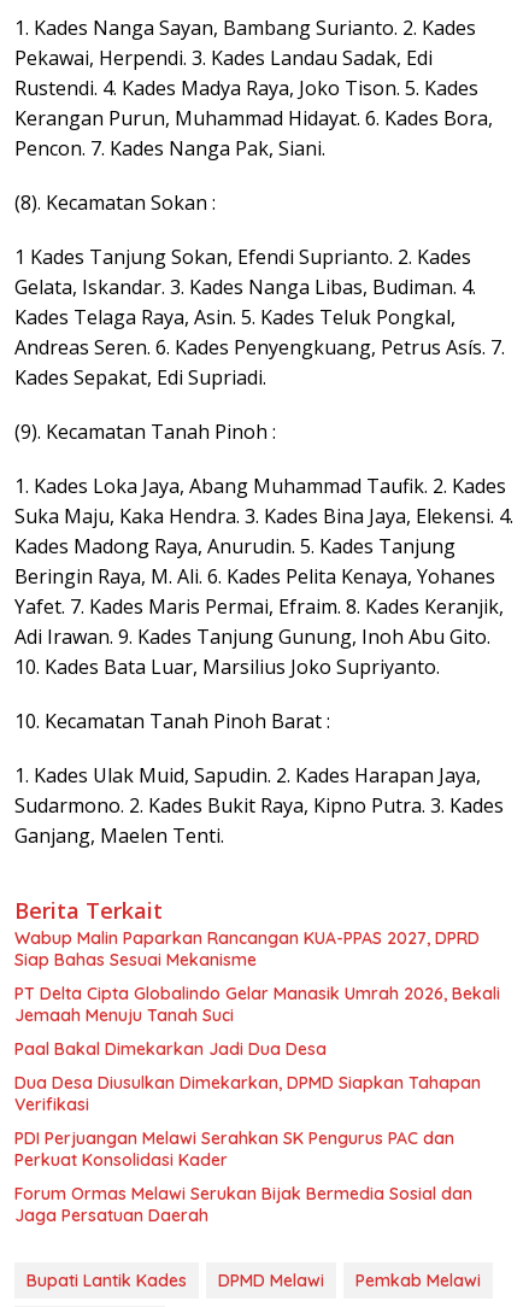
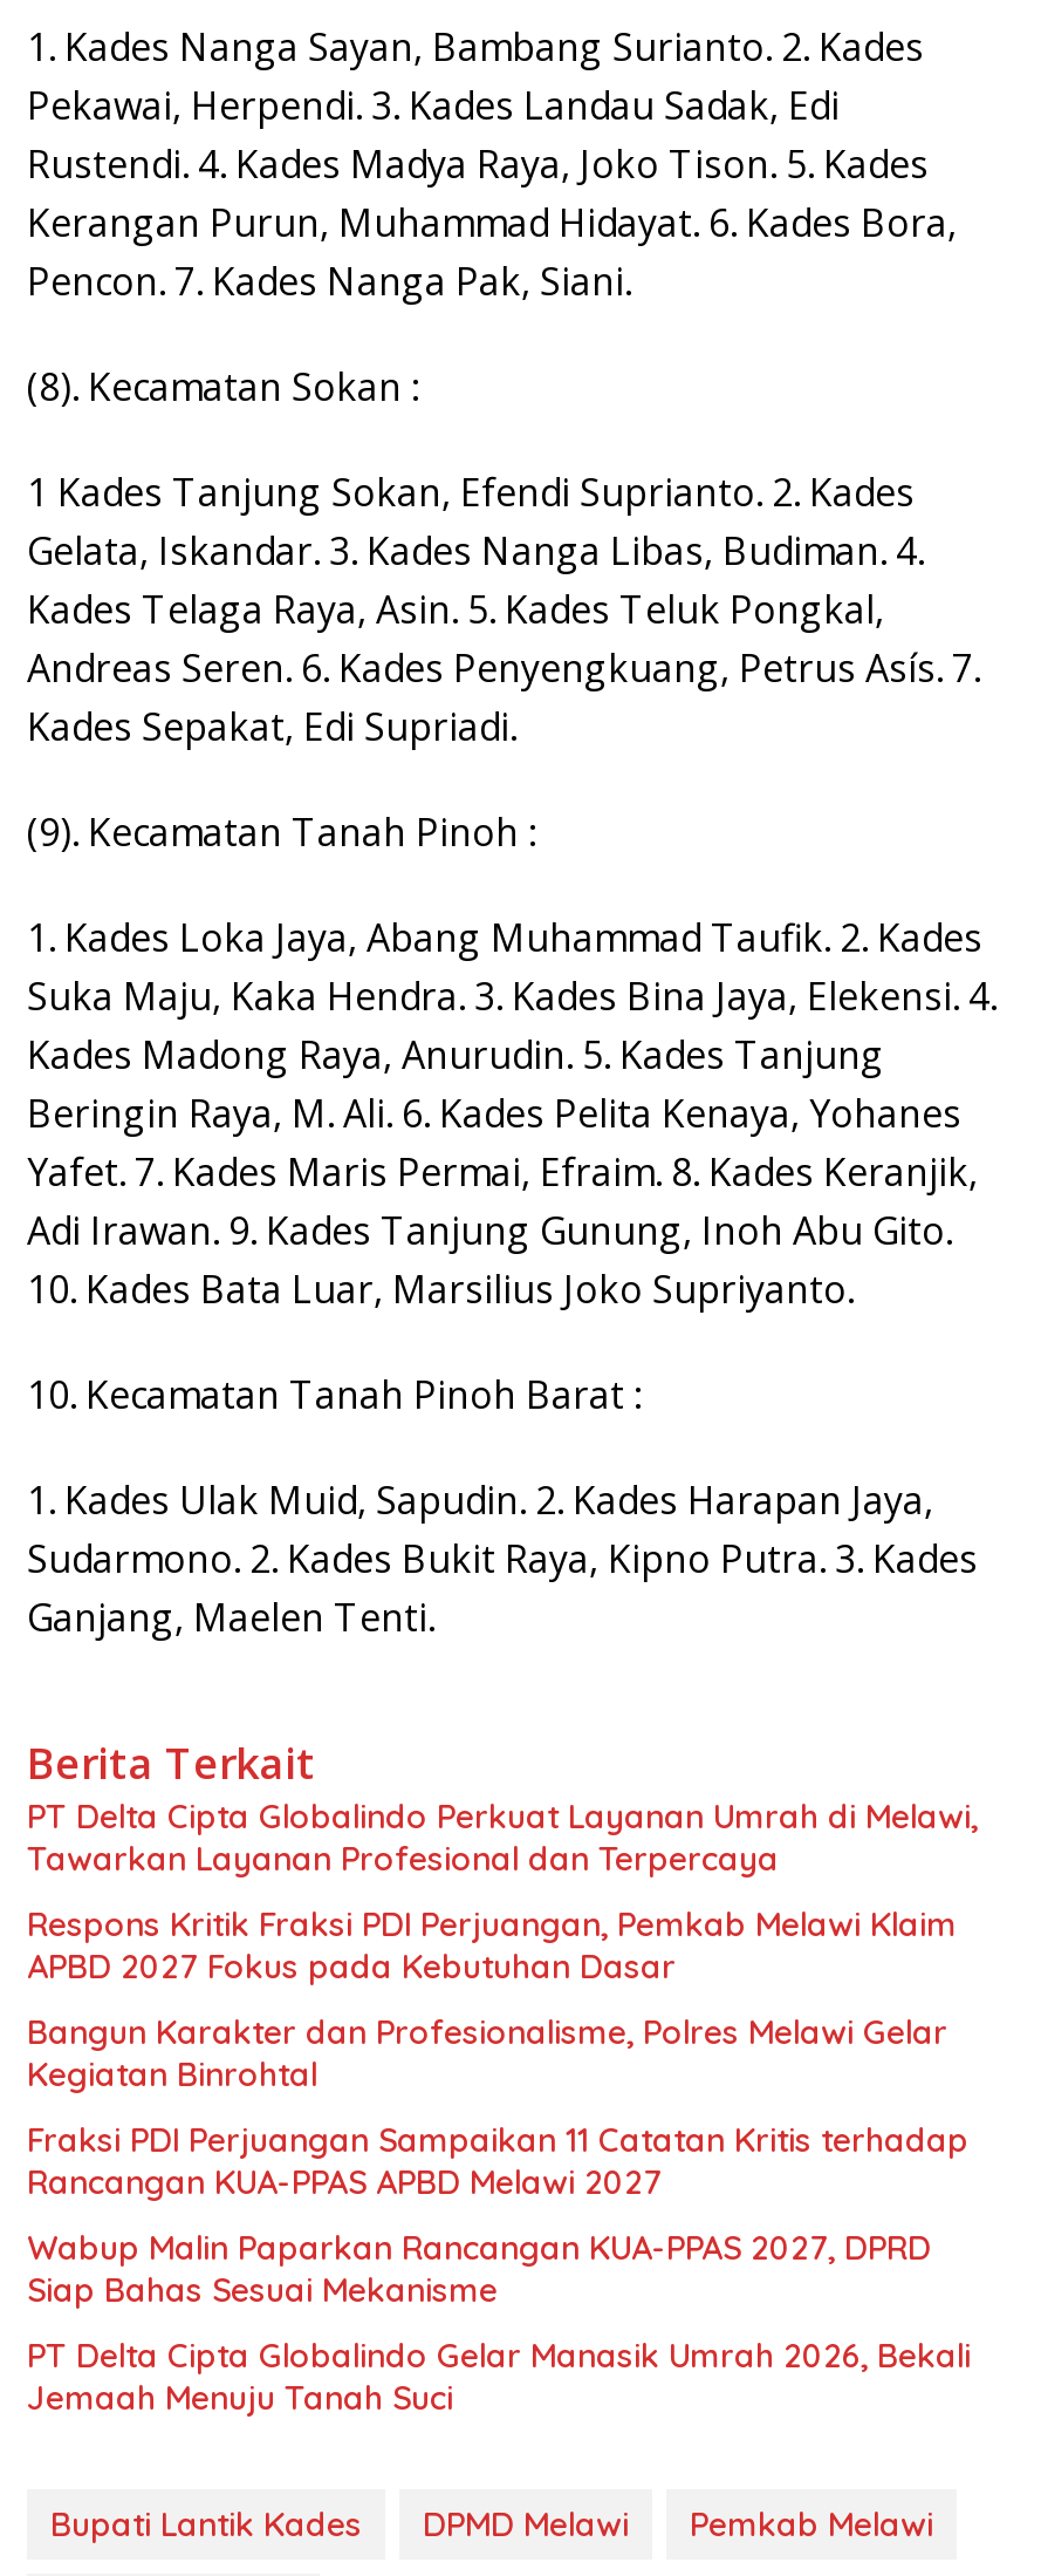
none -> [27,1796,978,2204] PT Delta Cipta Globalindo Perkuat Layanan Umrah di Melawi, | Tawarkan Layanan Profesional dan Terpercaya | Respons Kritik Fraksi PDI Perjuangan, Pemkab Melawi Klaim | APBD 2027 Fokus pada Kebutuhan Dasar | Bangun Karakter dan Profesionalisme, Polres Melawi Gelar | Kegiatan Binrohtal | Fraksi PDI Perjuangan Sampaikan 11 Catatan Kritis terhadap | Rancangan KUA-PPAS APBD Melawi 2027
moved [14,927,500,1026] -> [27,2227,971,2419]: Wabup Malin Paparkan Rancangan KUA-PPAS 2027, DPRD | Siap Bahas Sesuai Mekanisme | PT Delta Cipta Globalindo Gelar Manasik Umrah 2026, Bekali | Jemaah Menuju Tanah Suci
[14,1038,481,1226] Paal Bakal Dimekarkan Jadi Dua Desa | Dua Desa Diusulkan Dimekarkan, DPMD Siapkan Tahapan | Verifikasi | PDI Perjuangan Melawi Serahkan SK Pengurus PAC dan | Perkuat Konsolidasi Kader | Forum Ormas Melawi Serukan Bijak Bermedia Sosial dan | Jaga Persatuan Daerah -> none

